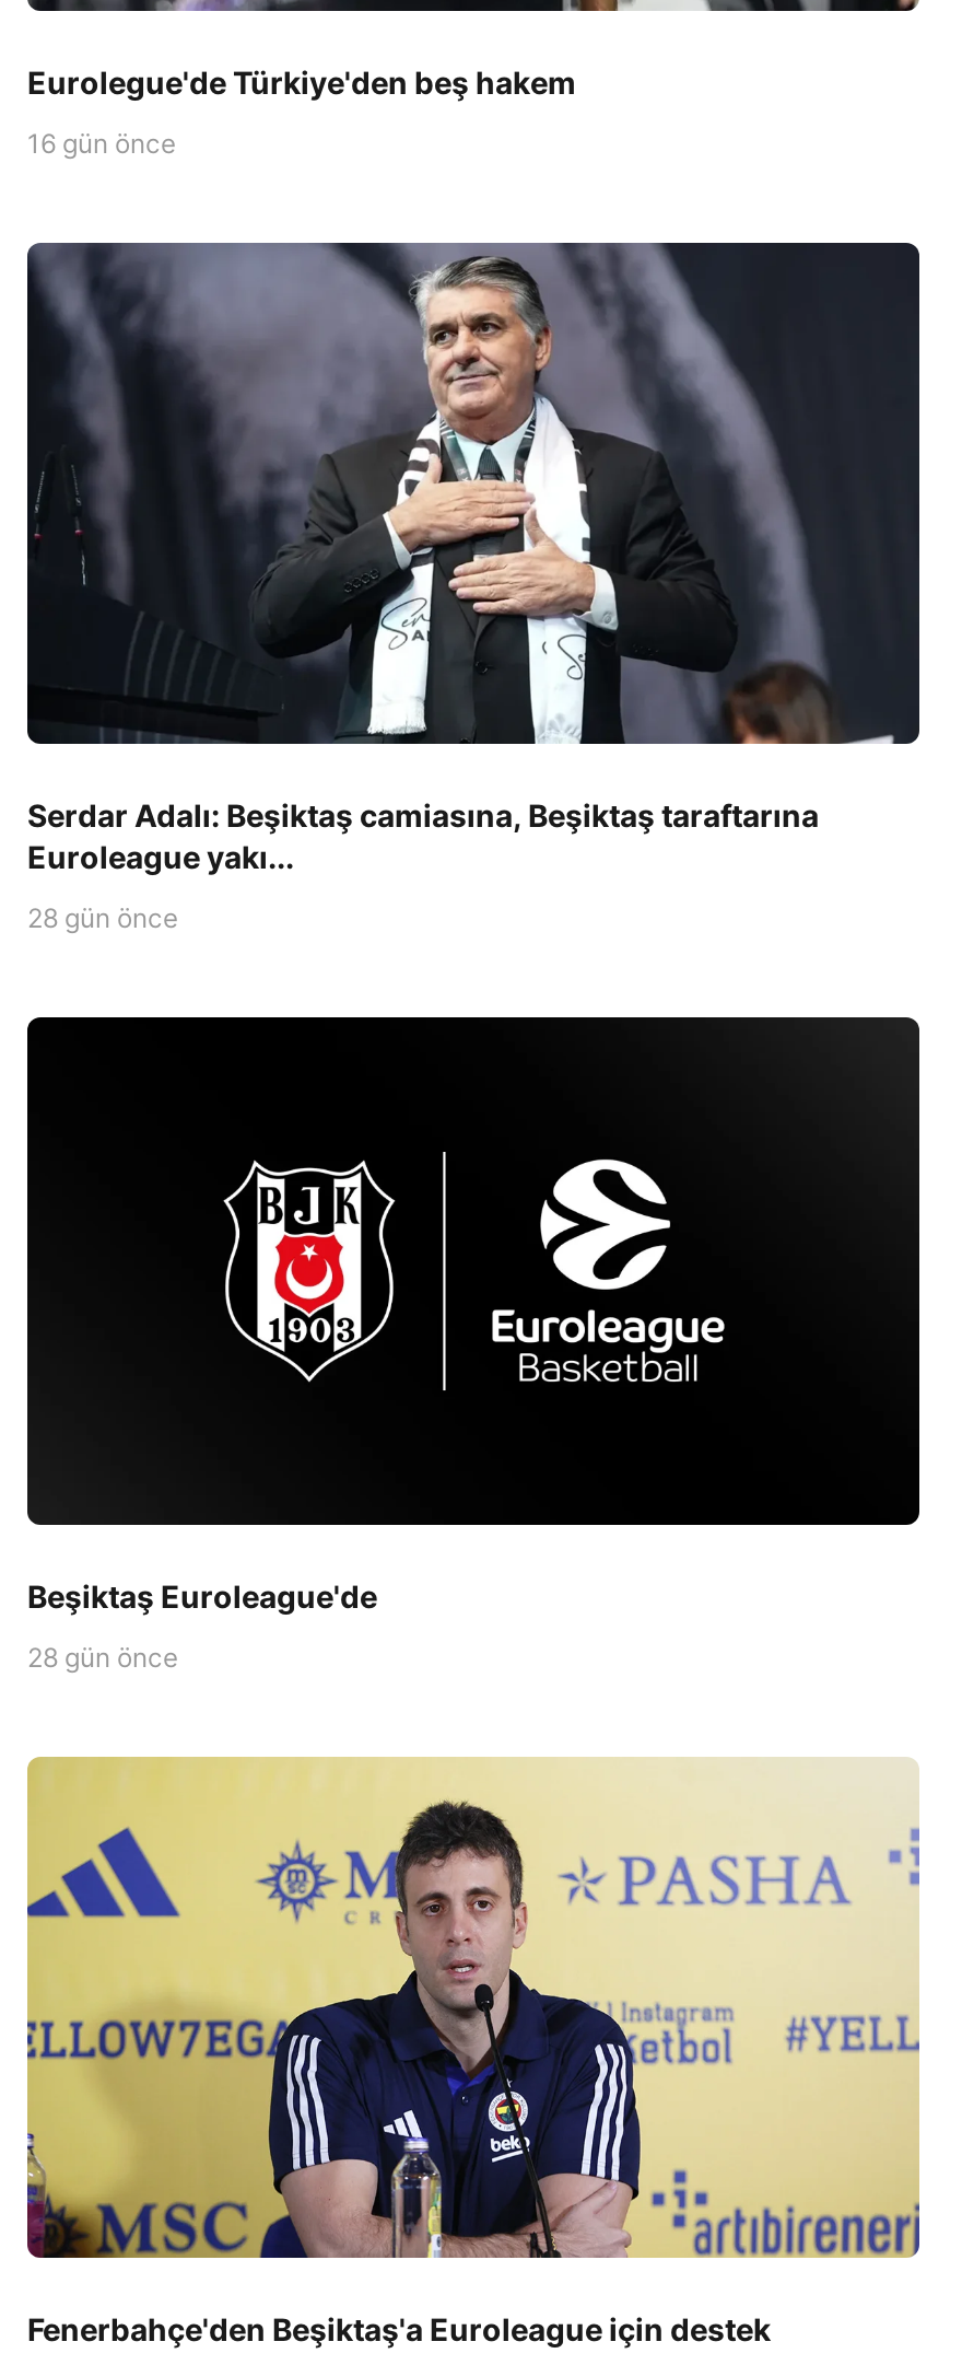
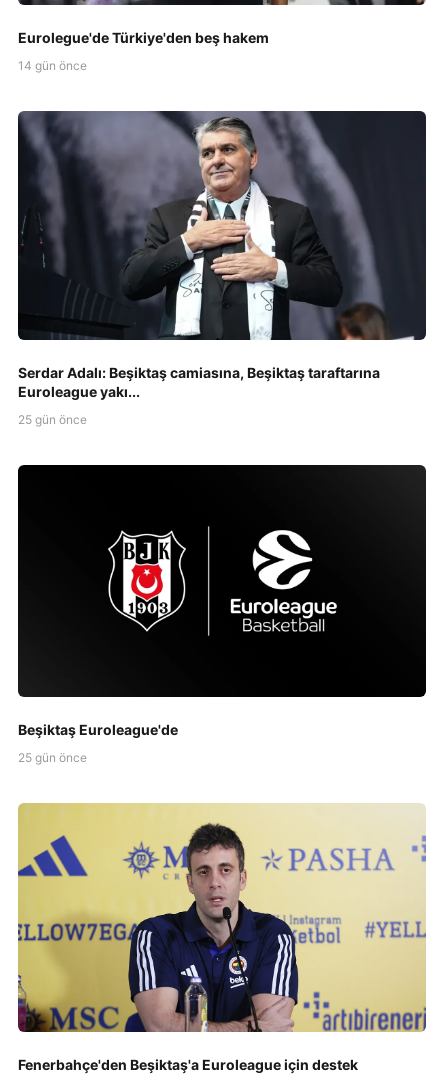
[27,127,176,159] 16 gün önce -> [18,58,87,73] 14 gün önce
[27,902,178,935] 28 gün önce -> [18,412,87,427] 25 gün önce
[27,1640,178,1673] 28 gün önce -> [18,750,87,765] 25 gün önce

